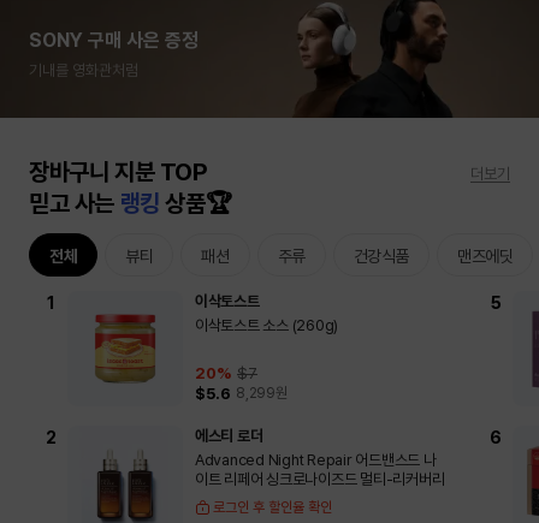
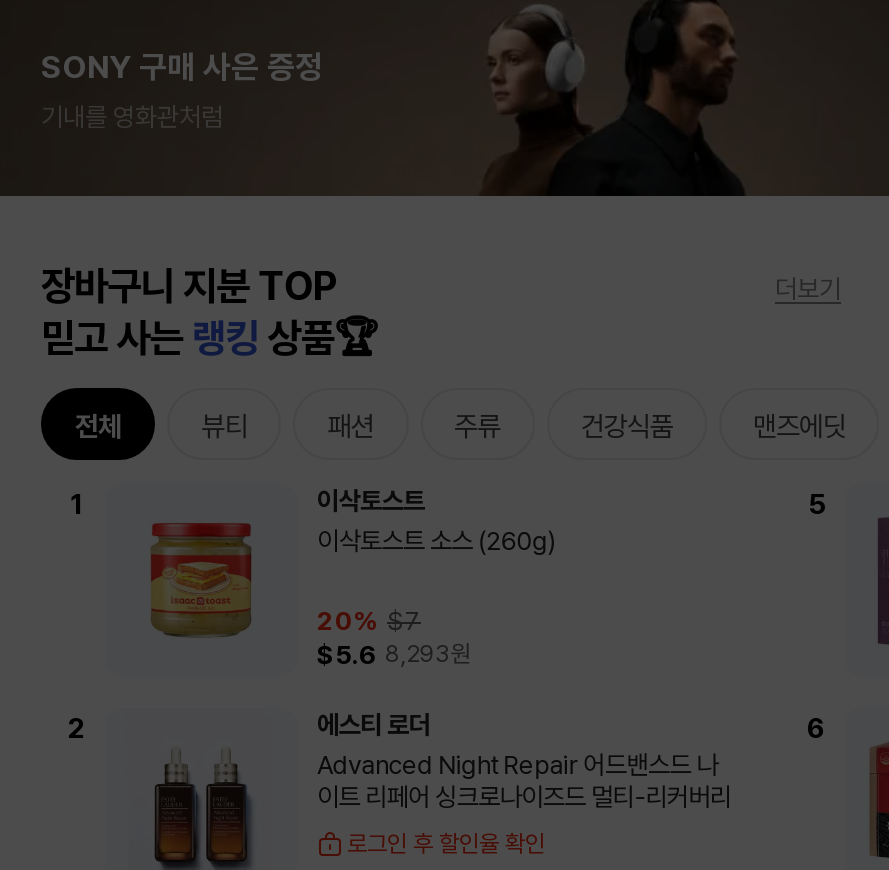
[195,385,287,403] $5.6 8,299원 -> [317,641,470,671] $5.6 8,293원

